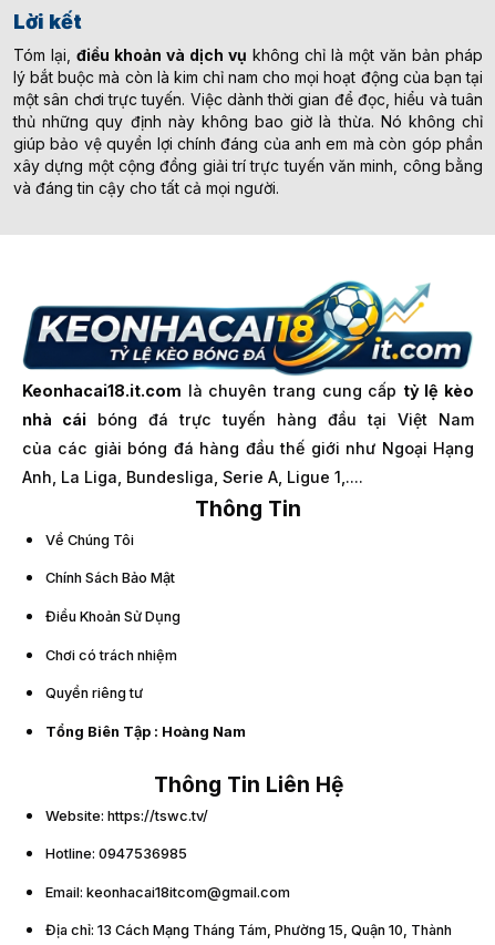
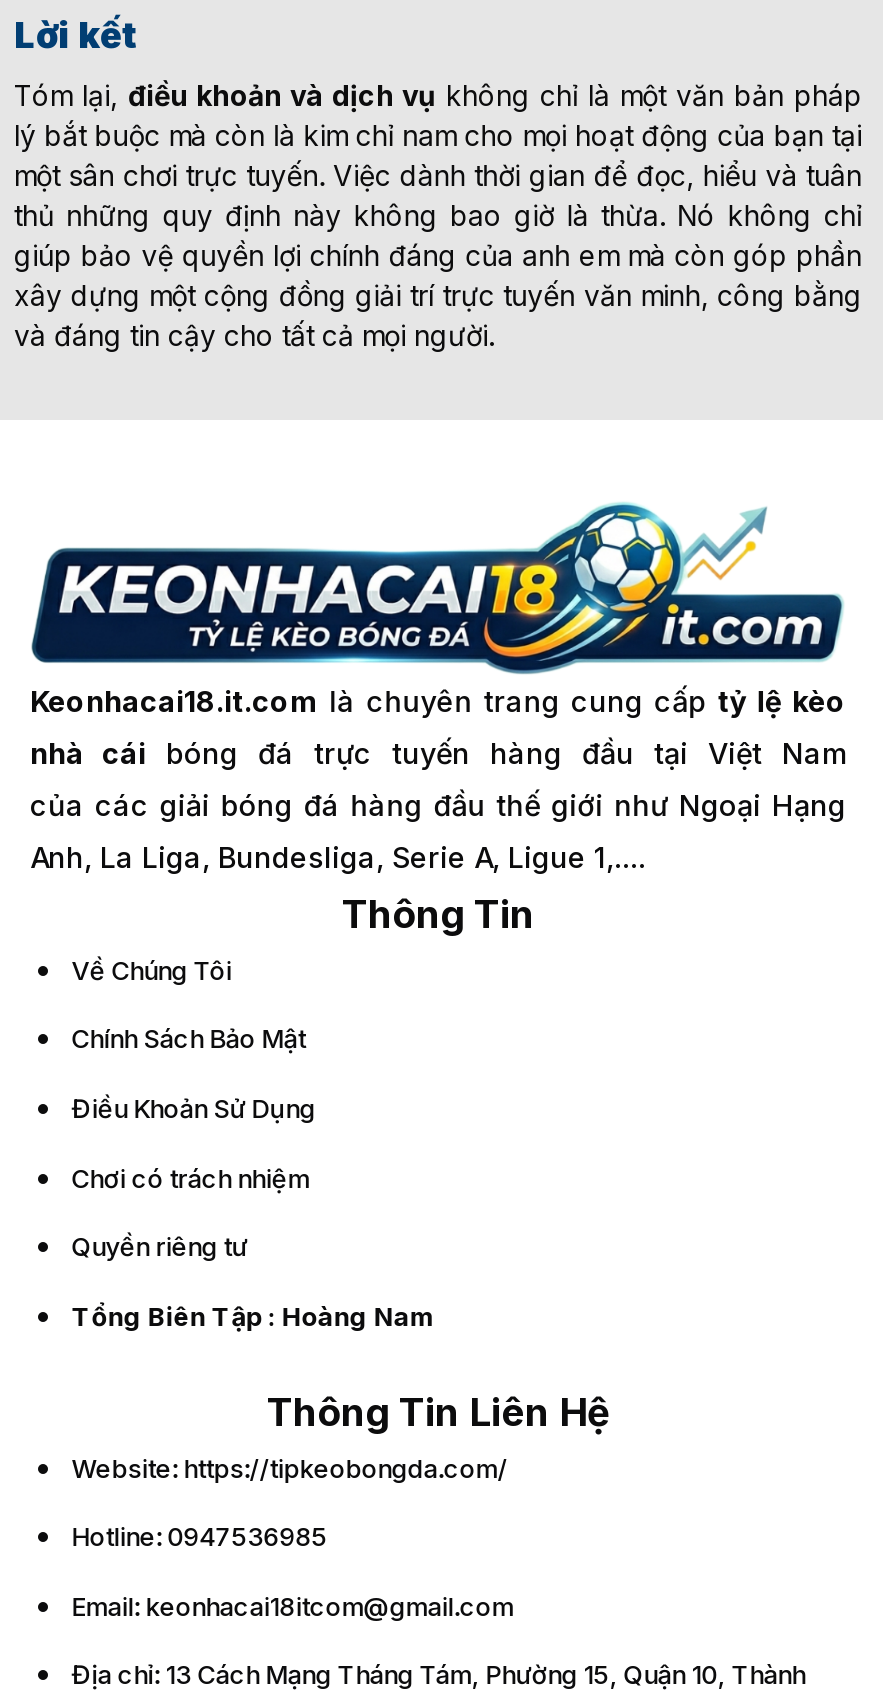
[45,807,208,824] Website: https://tswc.tv/ -> [72,1453,508,1483] Website: https://tipkeobongda.com/

